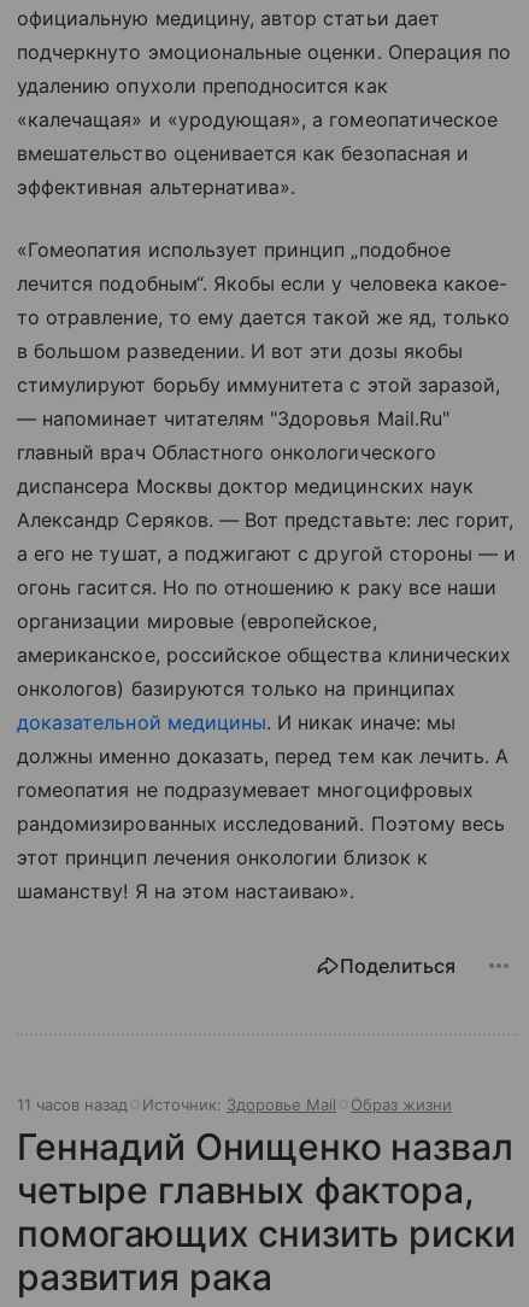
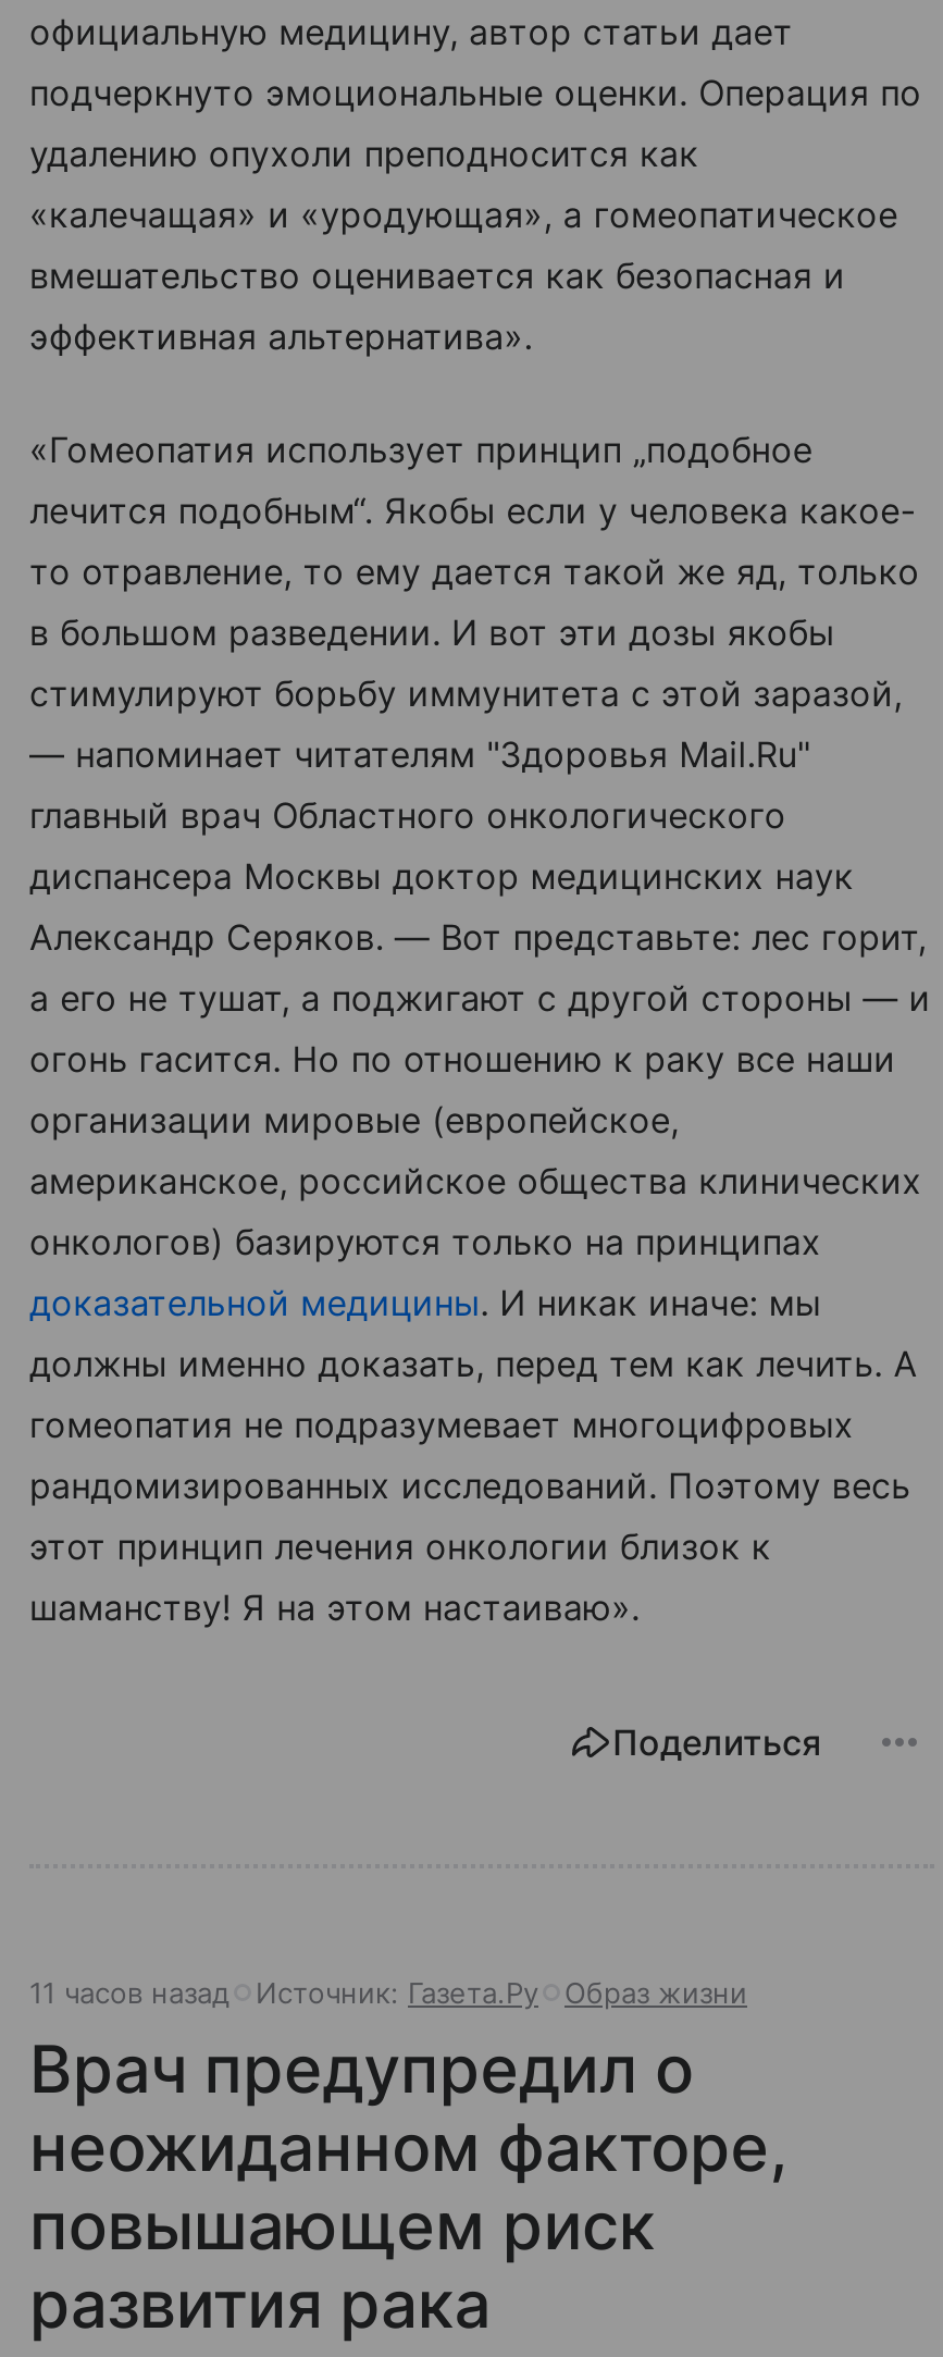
[142,1094,336,1114] Источник: Здоровье Mail -> [256,1975,538,2010] Источник: Газета.Ру
[17,1125,515,1255] Геннадий Онищенко назвал | четыре главных фактора, | помогающих снизить риски -> [29,2030,789,2265] Врач предупредил о | неожиданном факторе, | повышающем риск

